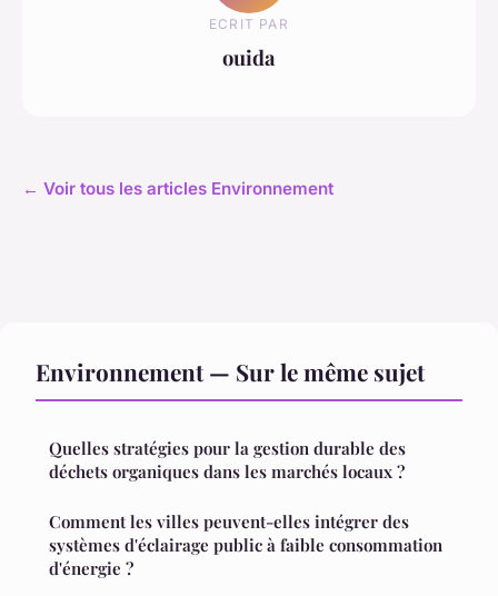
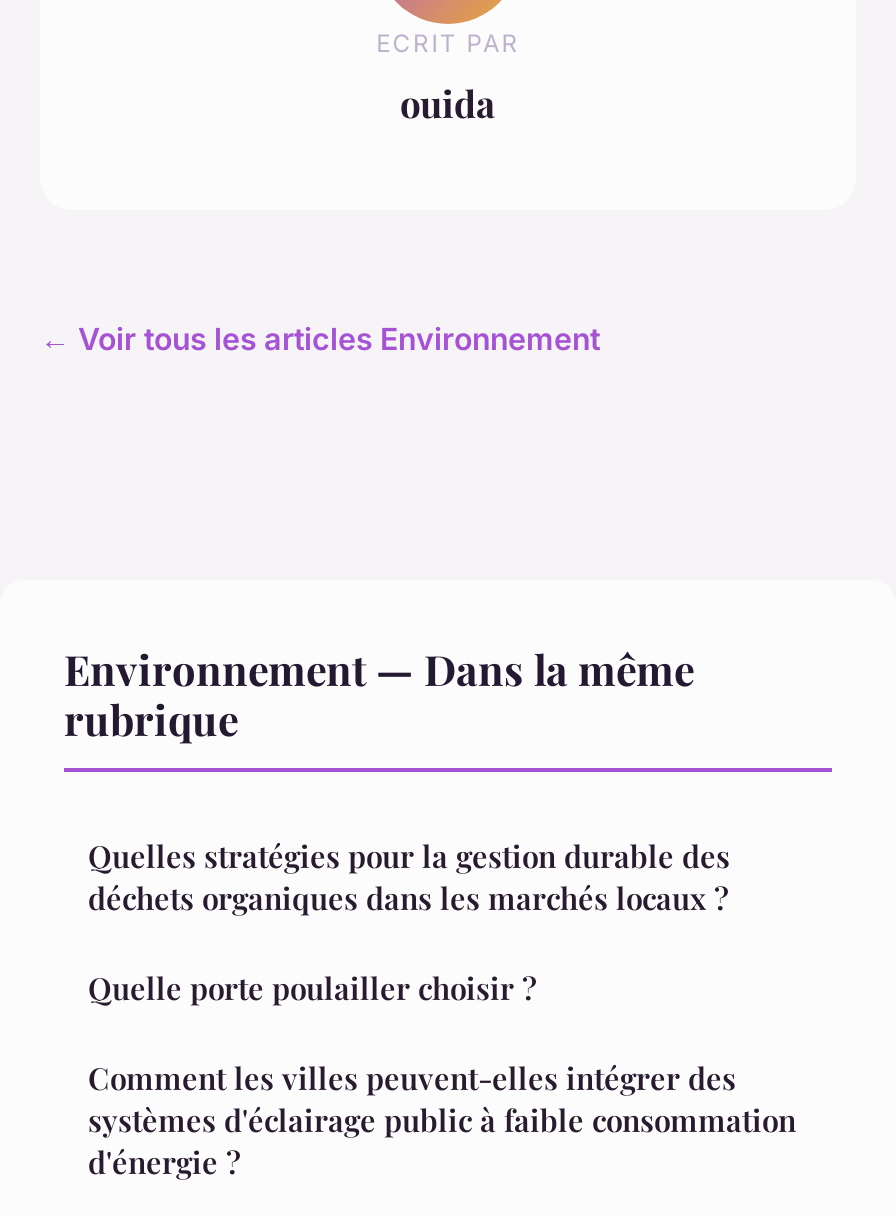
[36,356,425,387] Environnement — Sur le même sujet -> [64,641,694,747] Environnement — Dans la même | rubrique
none -> [88,969,536,1009] Quelle porte poulailler choisir ?

